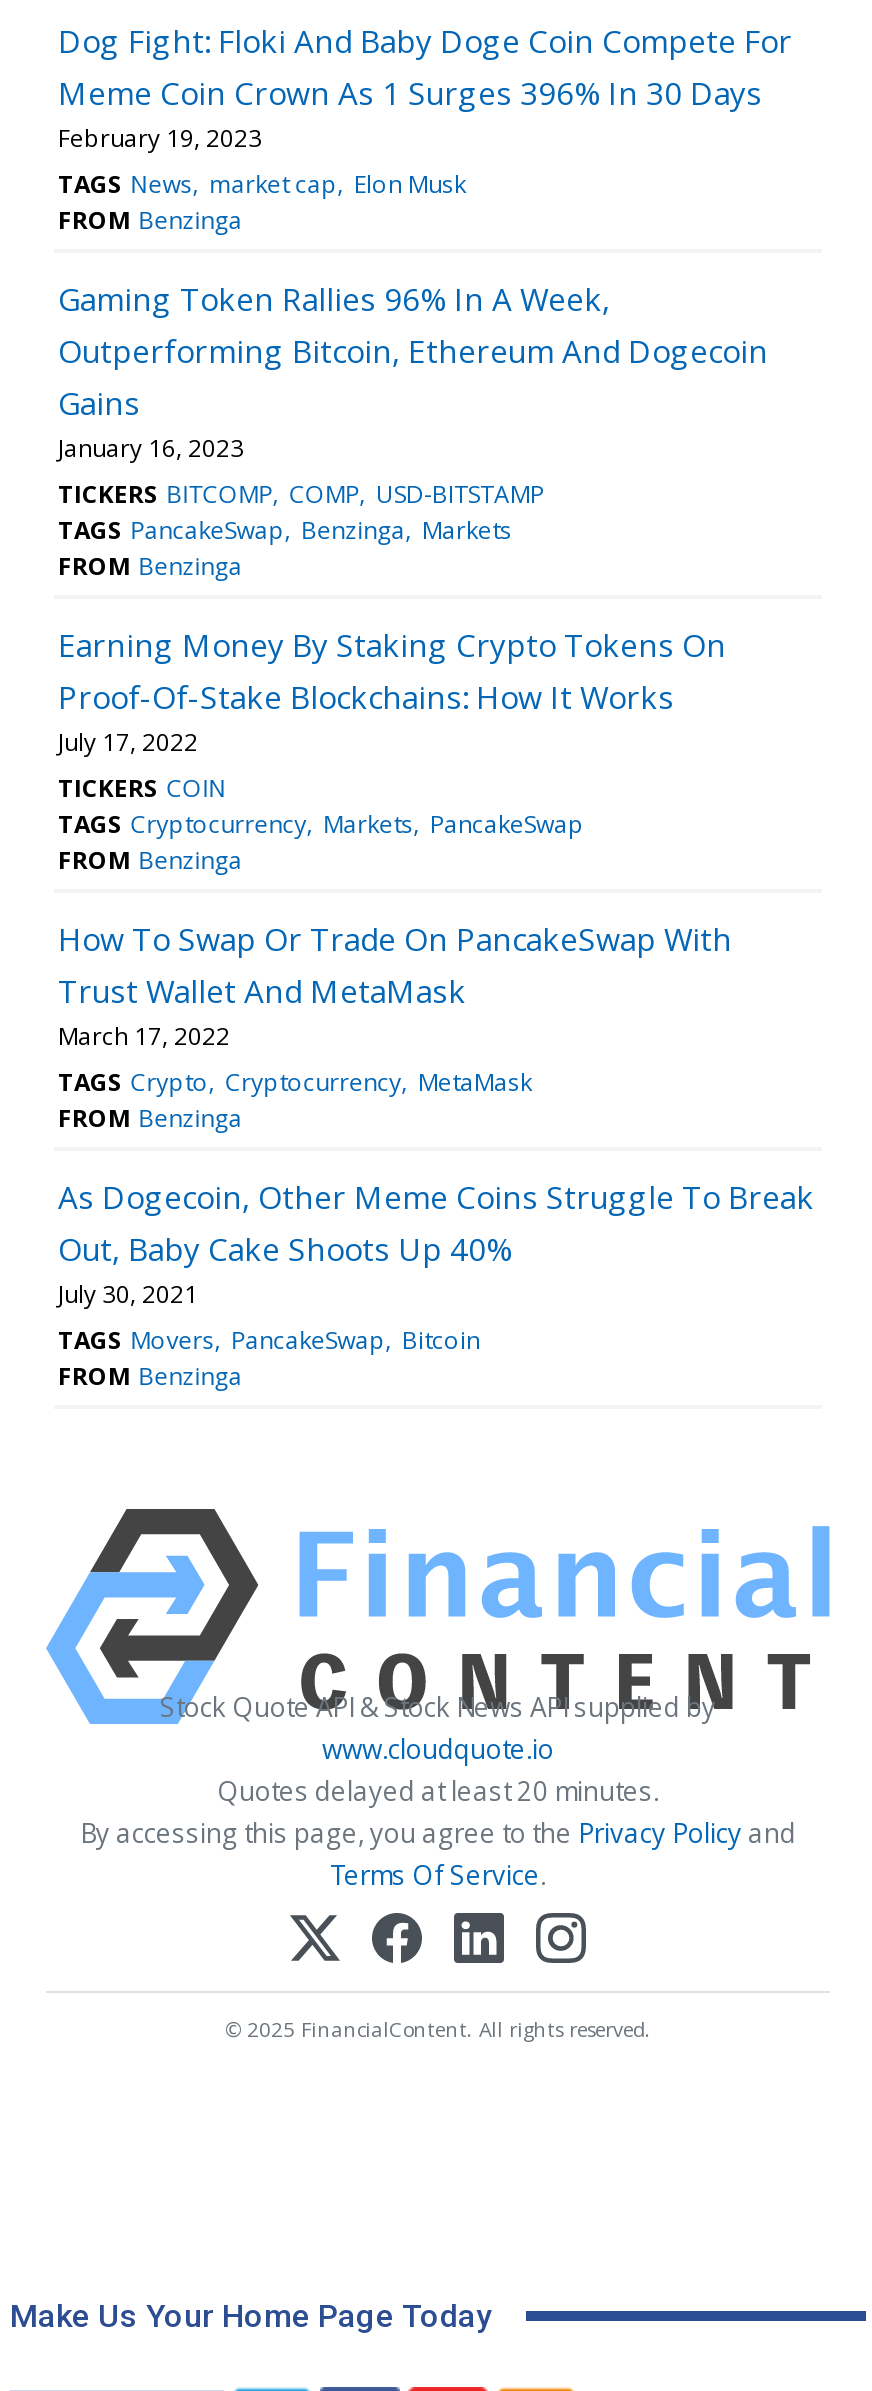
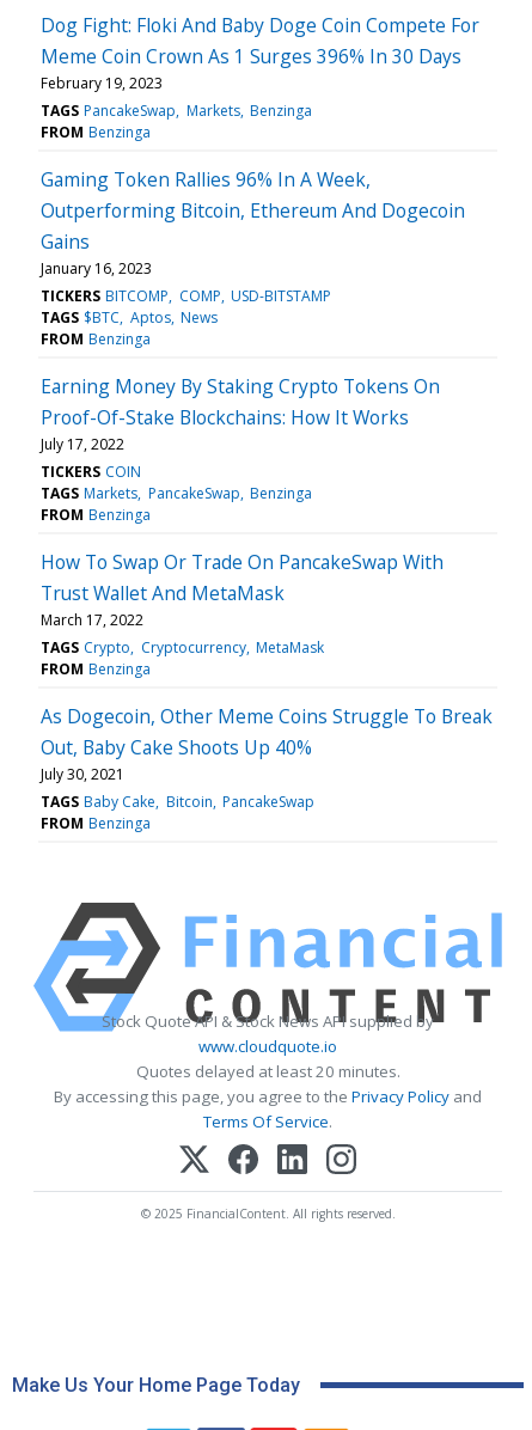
[58,167,466,201] TAGS News market cap Elon Musk -> [41,100,312,121] TAGS PancakeSwap Markets Benzinga
[58,513,512,547] TAGS PancakeSwap Benzinga Markets -> [41,307,217,327] TAGS $BTC Aptos News
[58,807,584,841] TAGS Cryptocurrency Markets PancakeSwap -> [41,483,312,503] TAGS Markets PancakeSwap Benzinga
[58,1323,480,1357] TAGS Movers PancakeSwap Bitcoin -> [41,791,314,812] TAGS Baby Cake Bitcoin PancakeSwap

